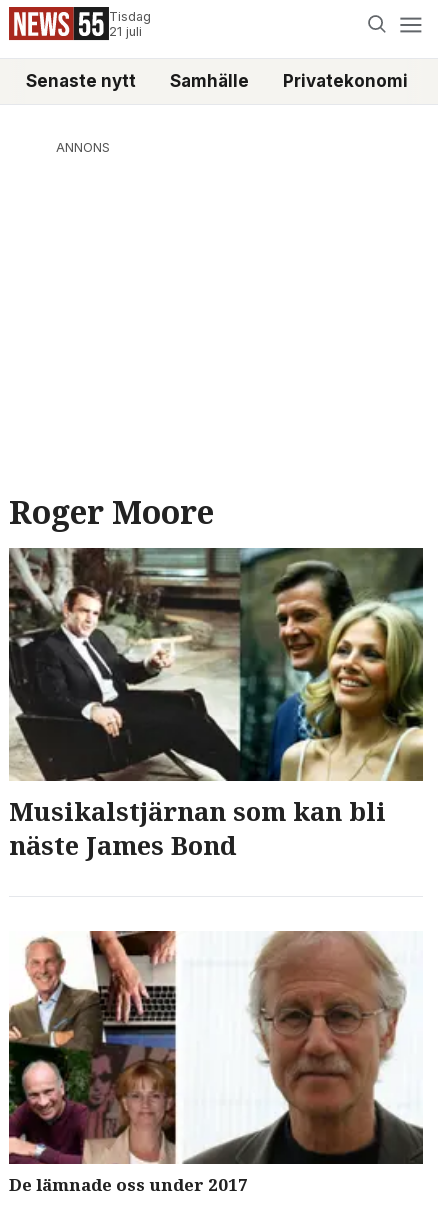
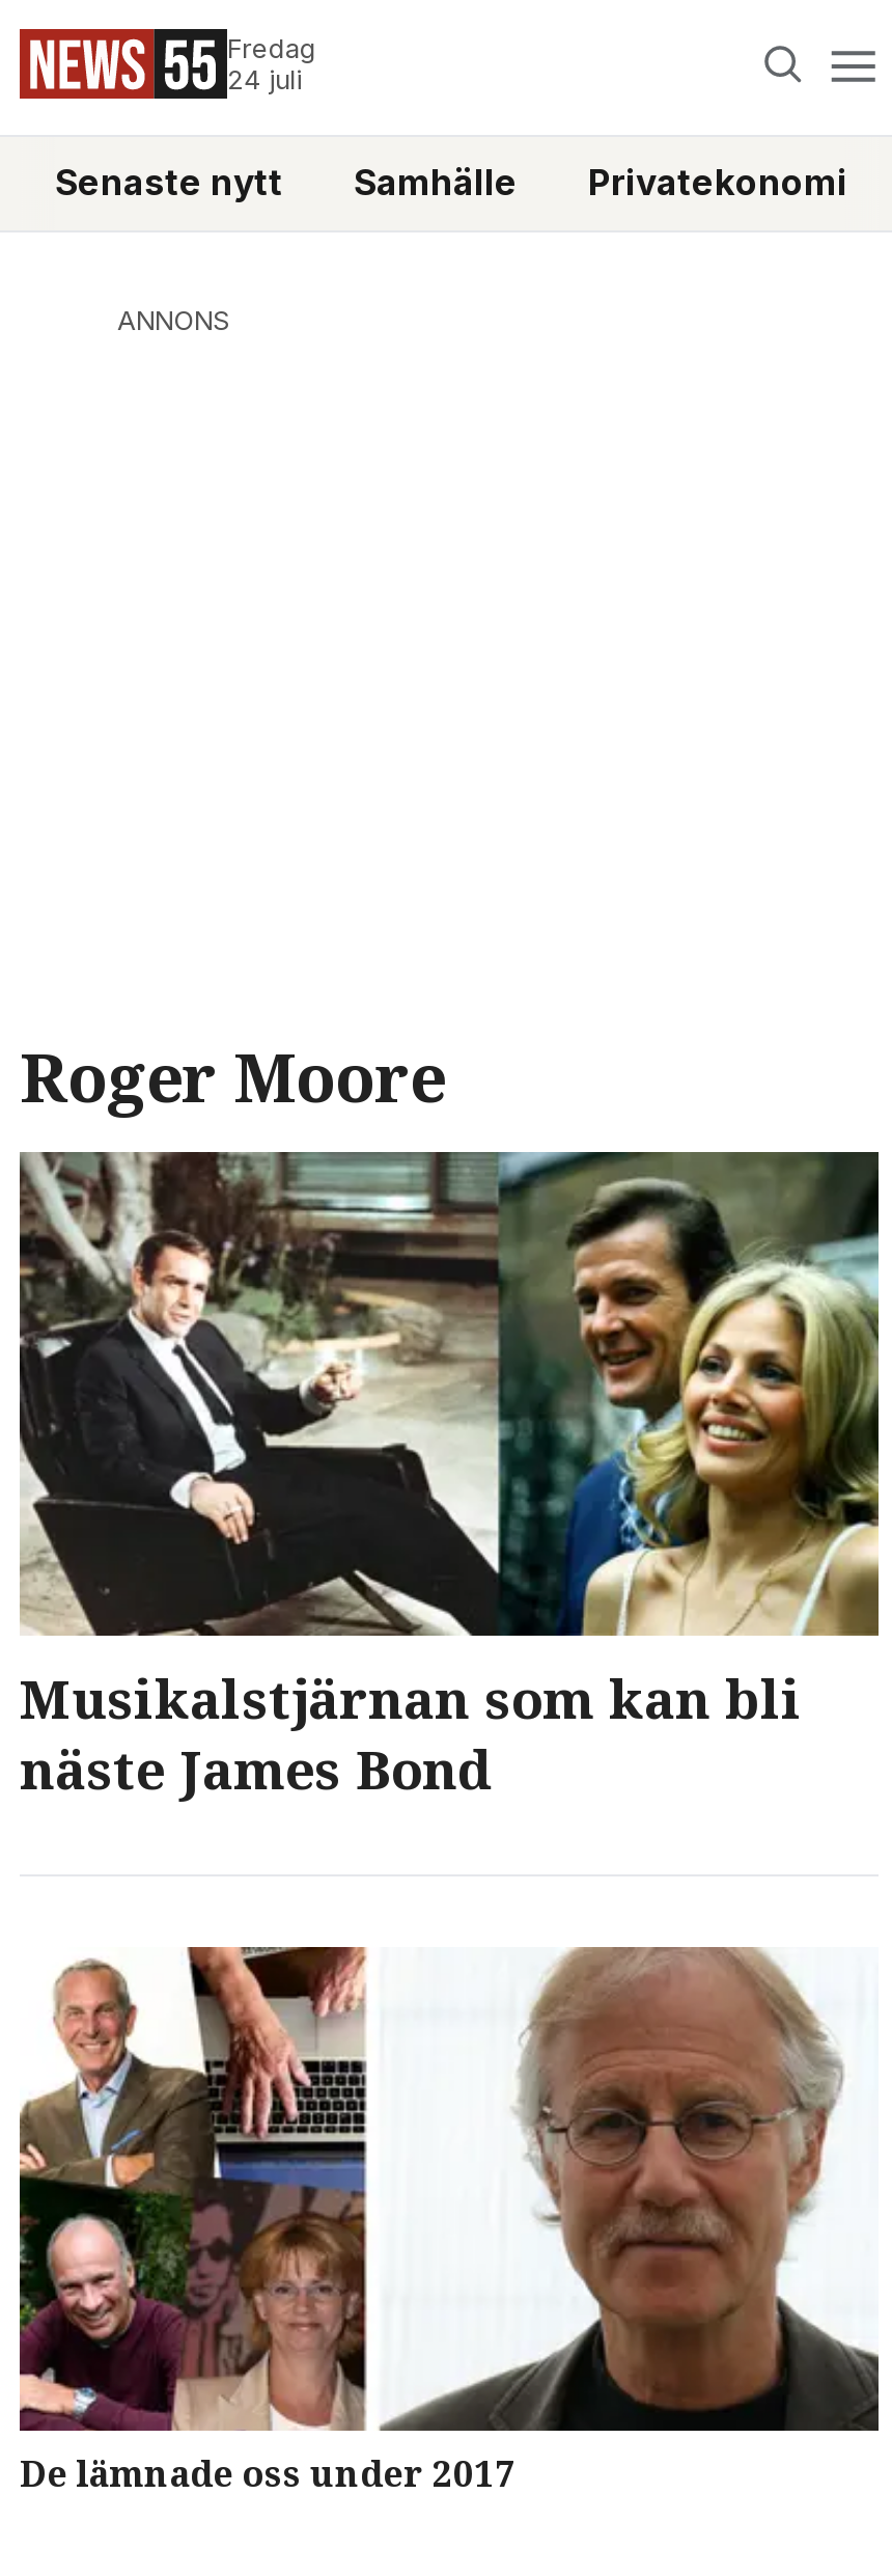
[109,9,151,39] Tisdag | 21 juli -> [227,33,316,95] Fredag | 24 juli

